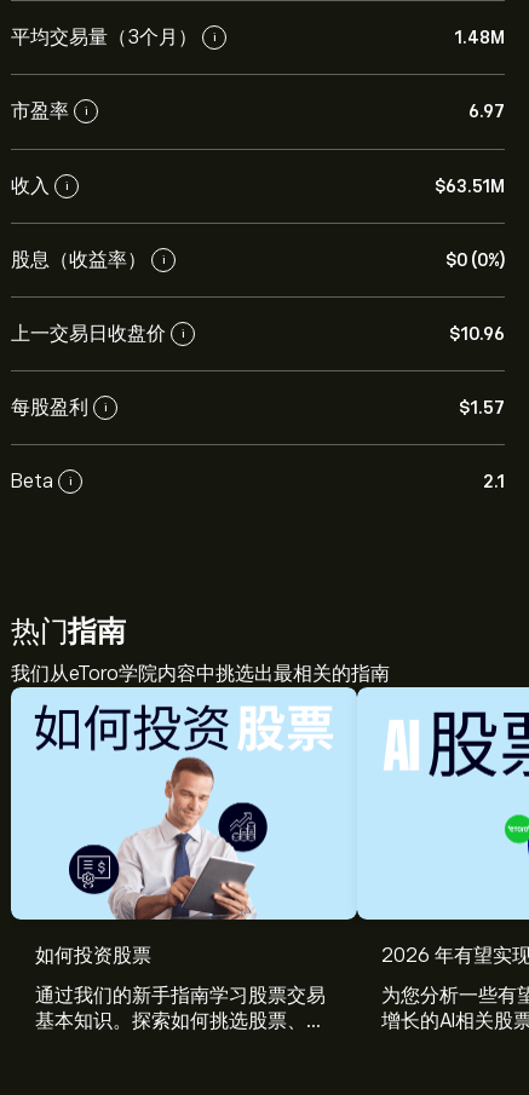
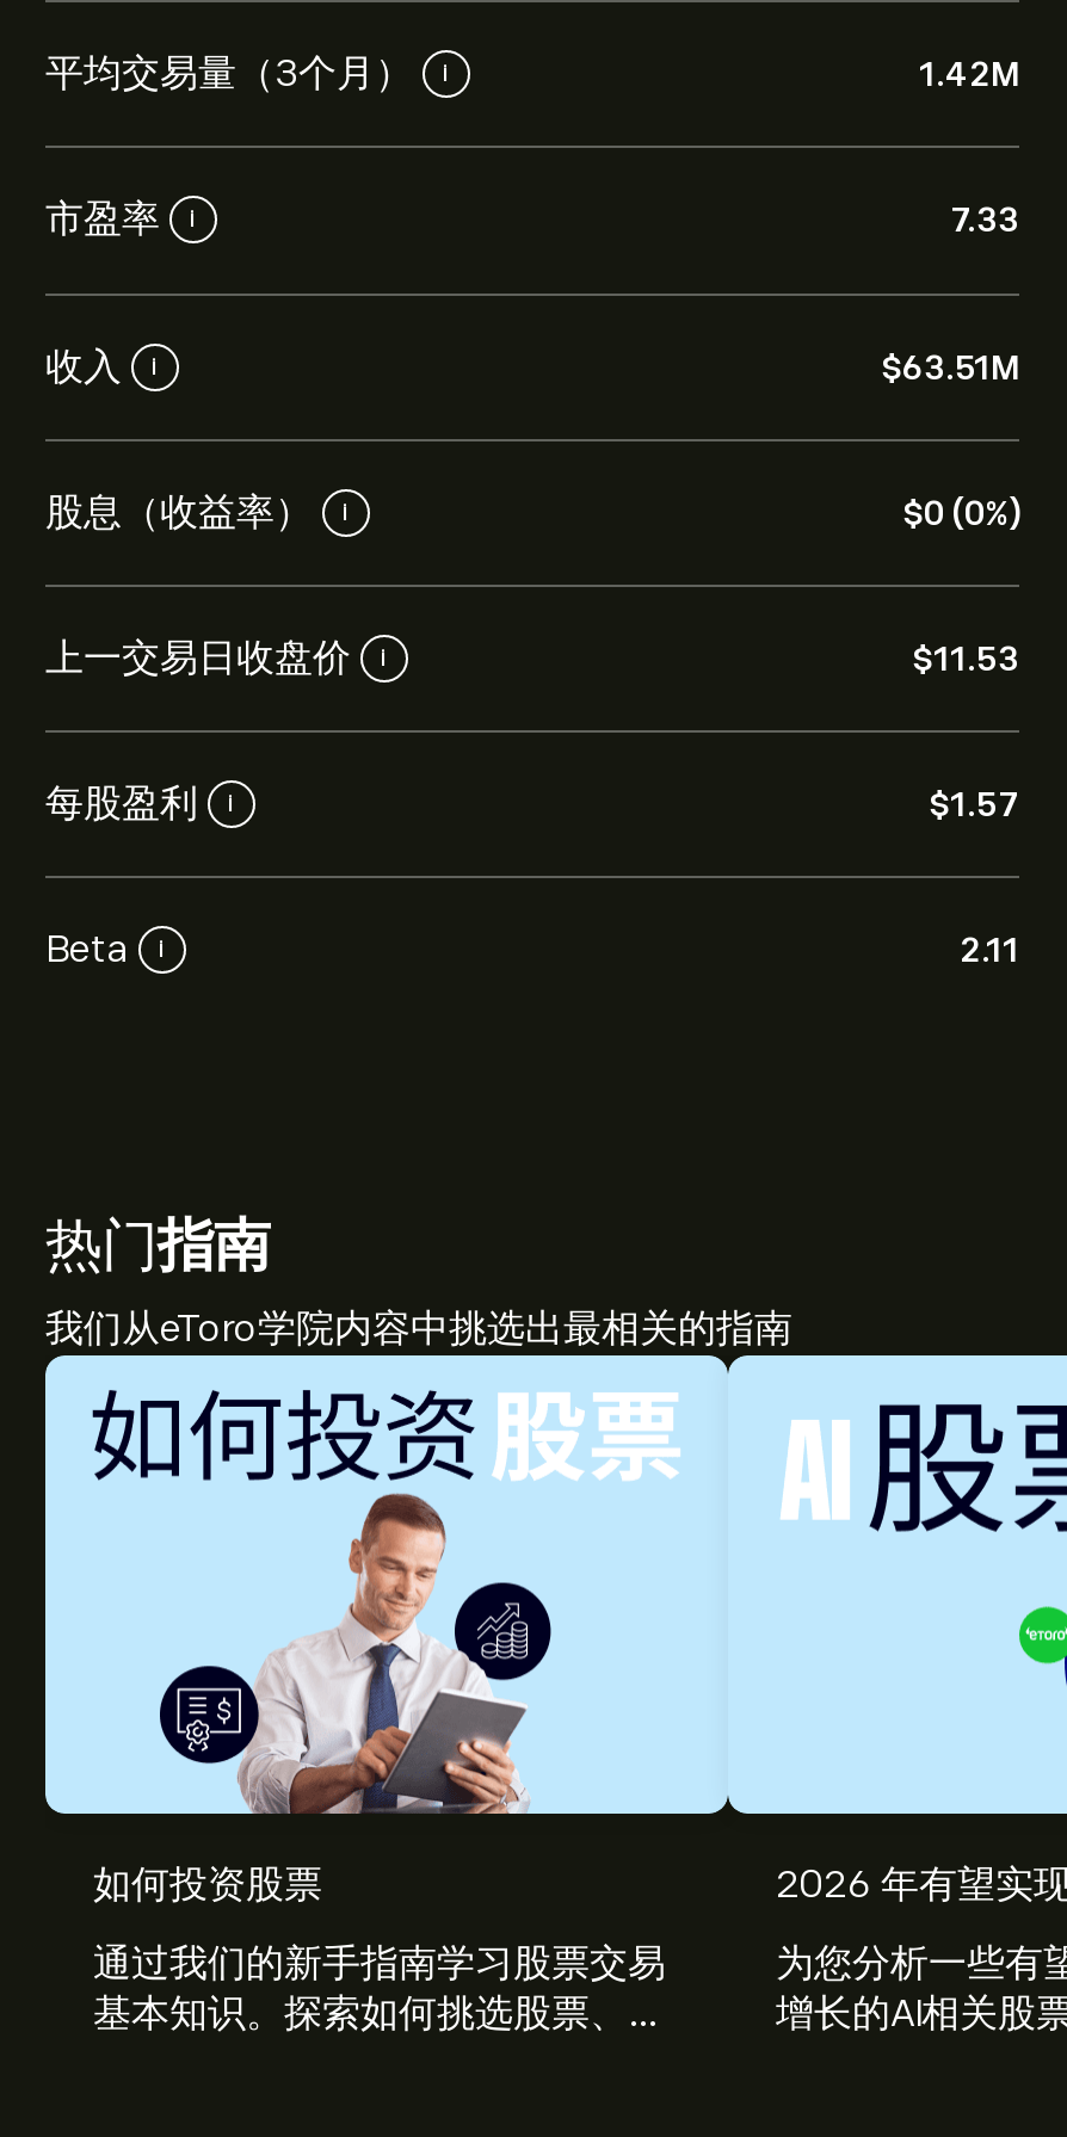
[454,28,505,47] 1.48M -> [919,55,1019,93] 1.42M
[468,102,505,121] 6.97 -> [950,200,1019,239] 7.33
[449,324,505,344] $10.96 -> [912,640,1019,678] $11.53
[483,472,505,491] 2.1 -> [960,931,1019,969] 2.11

